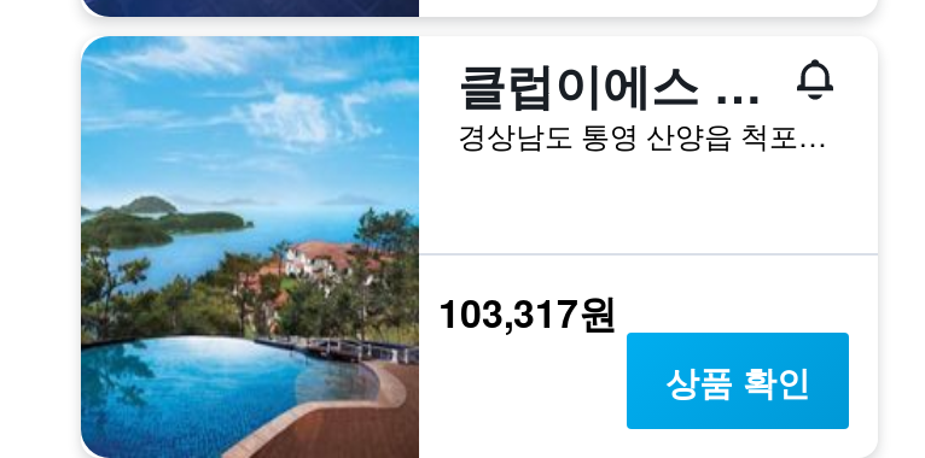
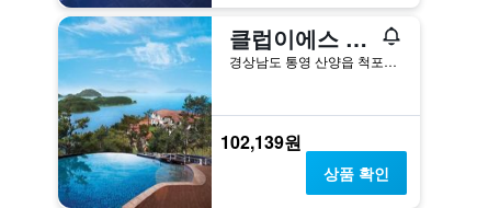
[438,285,617,340] 103,317원 -> [220,129,302,155] 102,139원

